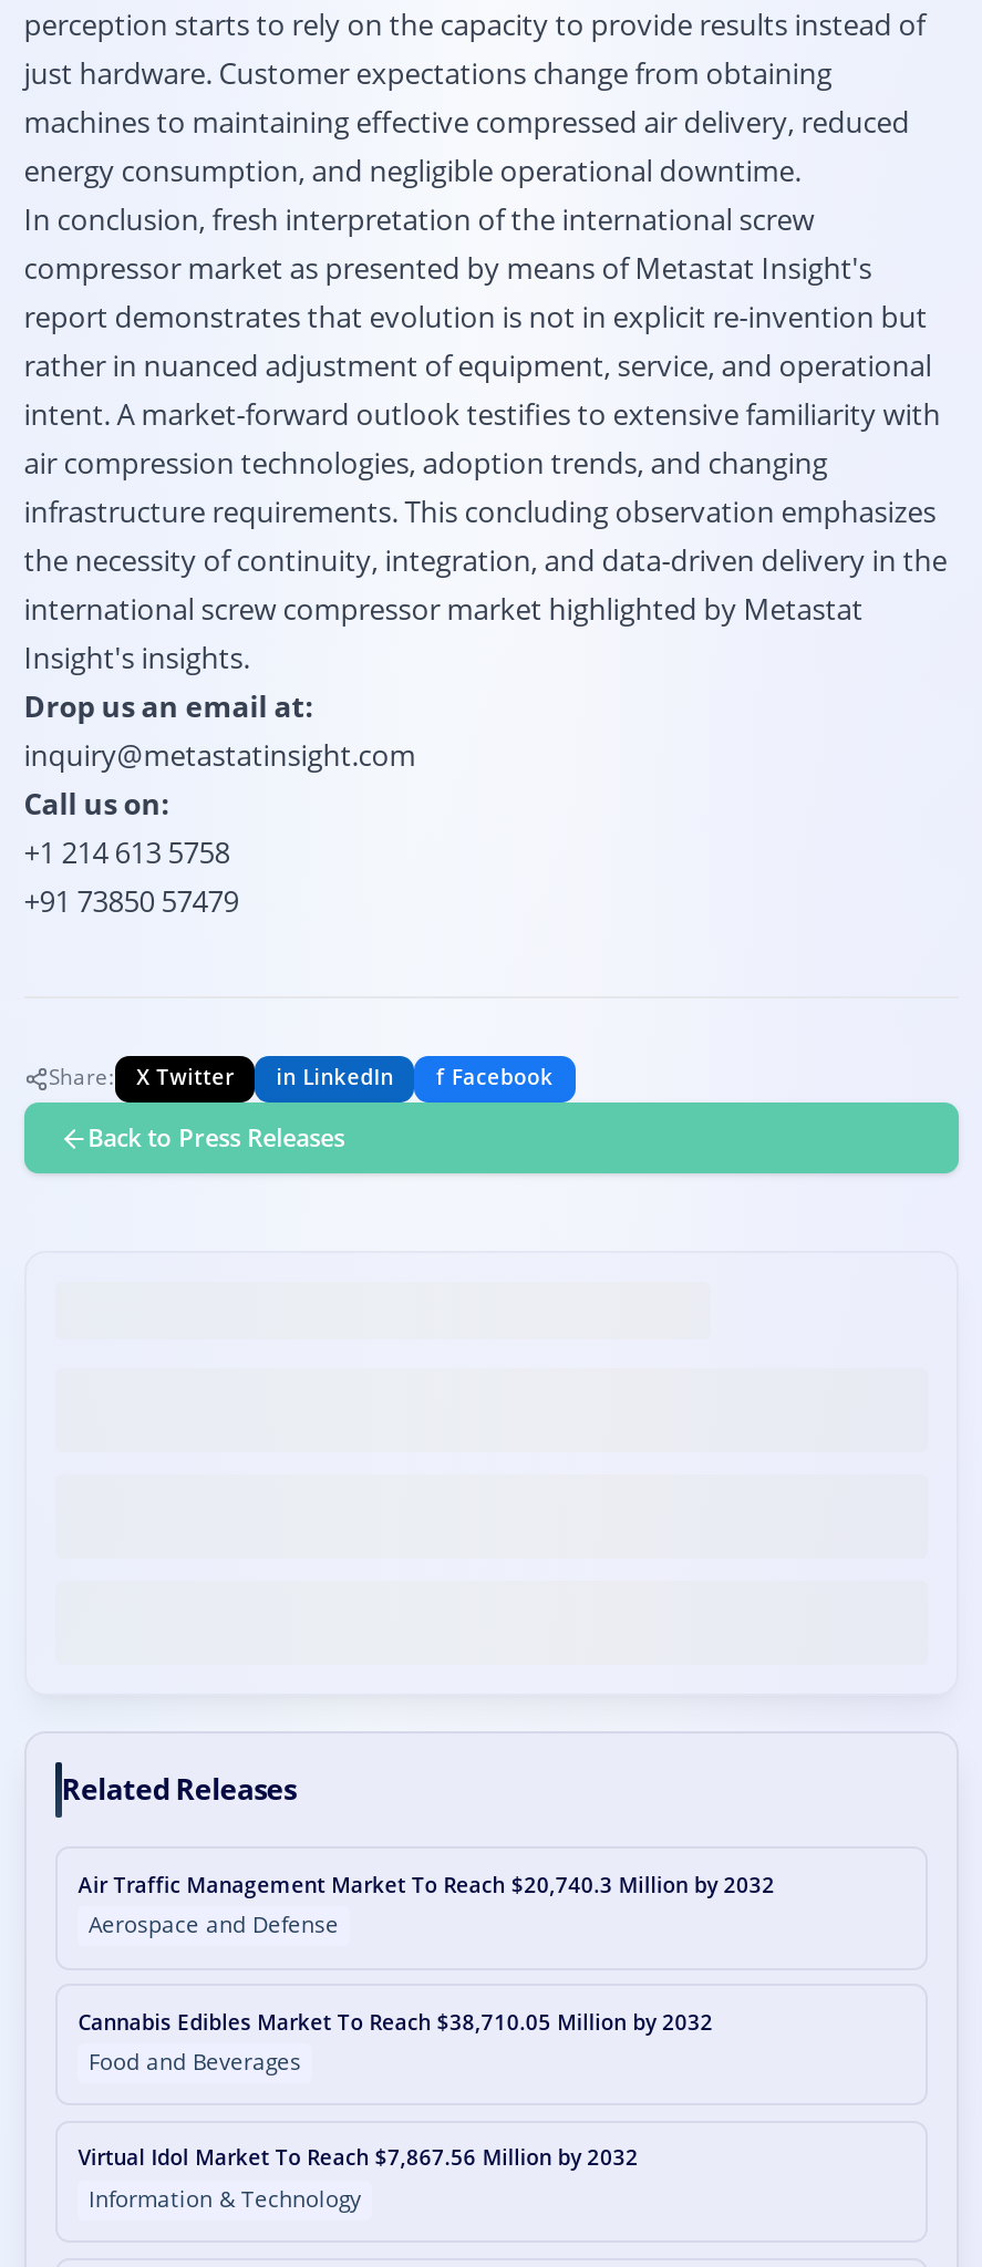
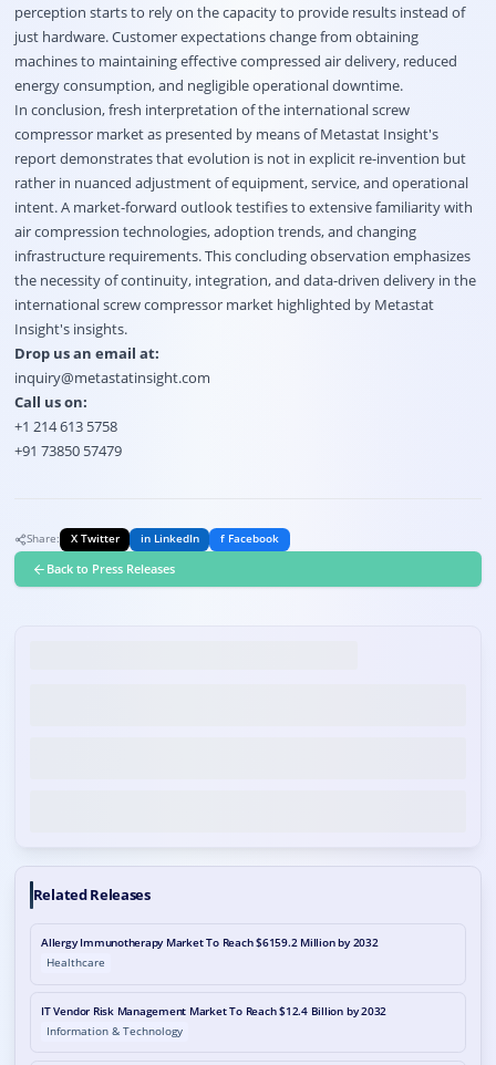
[78,1870,775,2173] Air Traffic Management Market To Reach $20,740.3 Million by 2032 | Aerospace and Defense | Cannabis Edibles Market To Reach $38,710.05 Million by 2032 | Food and Beverages | Virtual Idol Market To Reach $7,867.56 Million by 2032 -> [41,935,387,1018] Allergy Immunotherapy Market To Reach $6159.2 Million by 2032 | Healthcare | IT Vendor Risk Management Market To Reach $12.4 Billion by 2032

